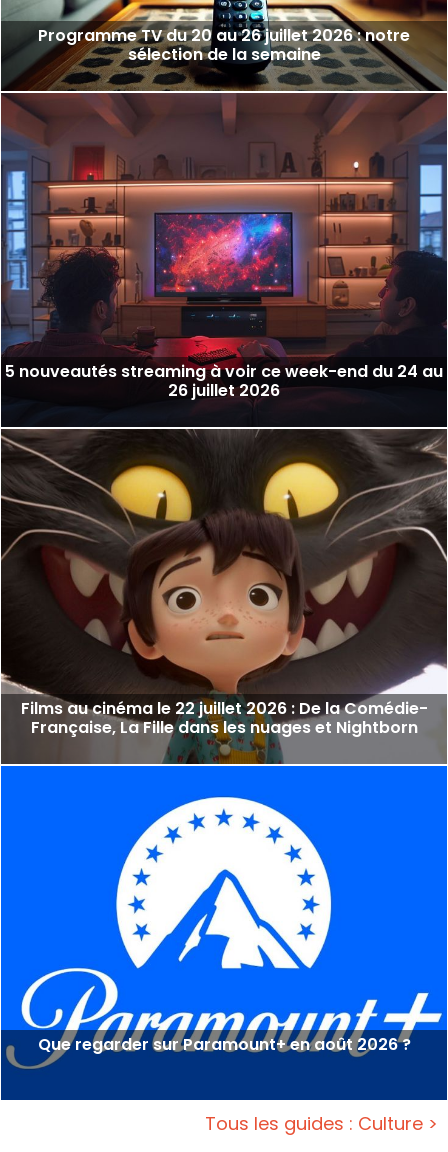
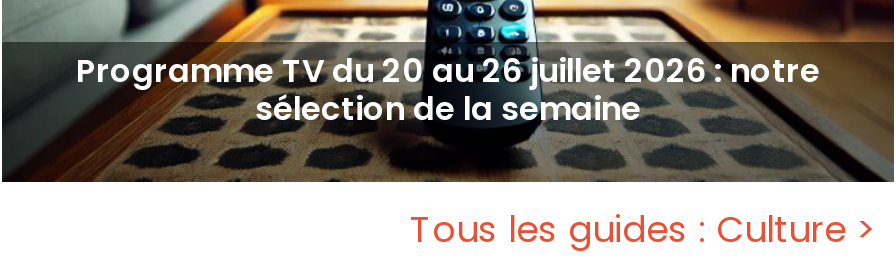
[3,93,445,402] [image] | 5 nouveautés streaming à voir ce week-end du 24 au | 26 juillet 2026 -> none
[3,391,445,1101] [image] | Films au cinéma le 22 juillet 2026 : De la Comédie- | Française, La Fille dans les nuages et Nightborn -> none
[37,1033,410,1056] Que regarder sur Paramount+ en août 2026 ? -> none

